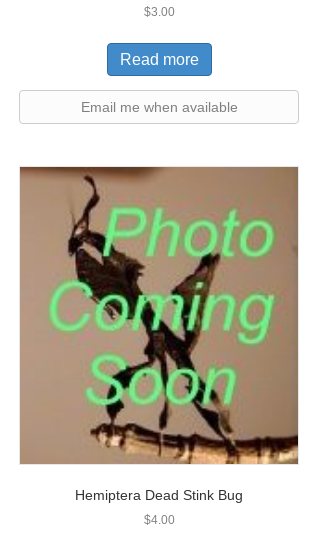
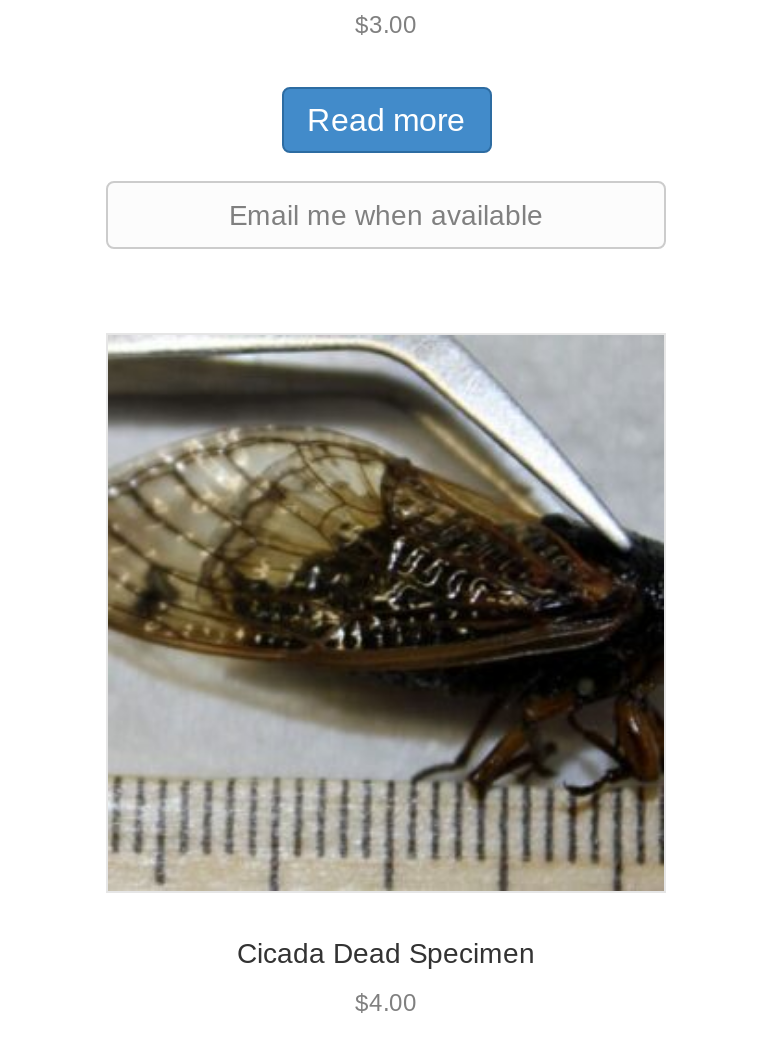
[19,166,299,503] [image] | Hemiptera Dead Stink Bug -> [108,334,666,968] [image] | Cicada Dead Specimen

